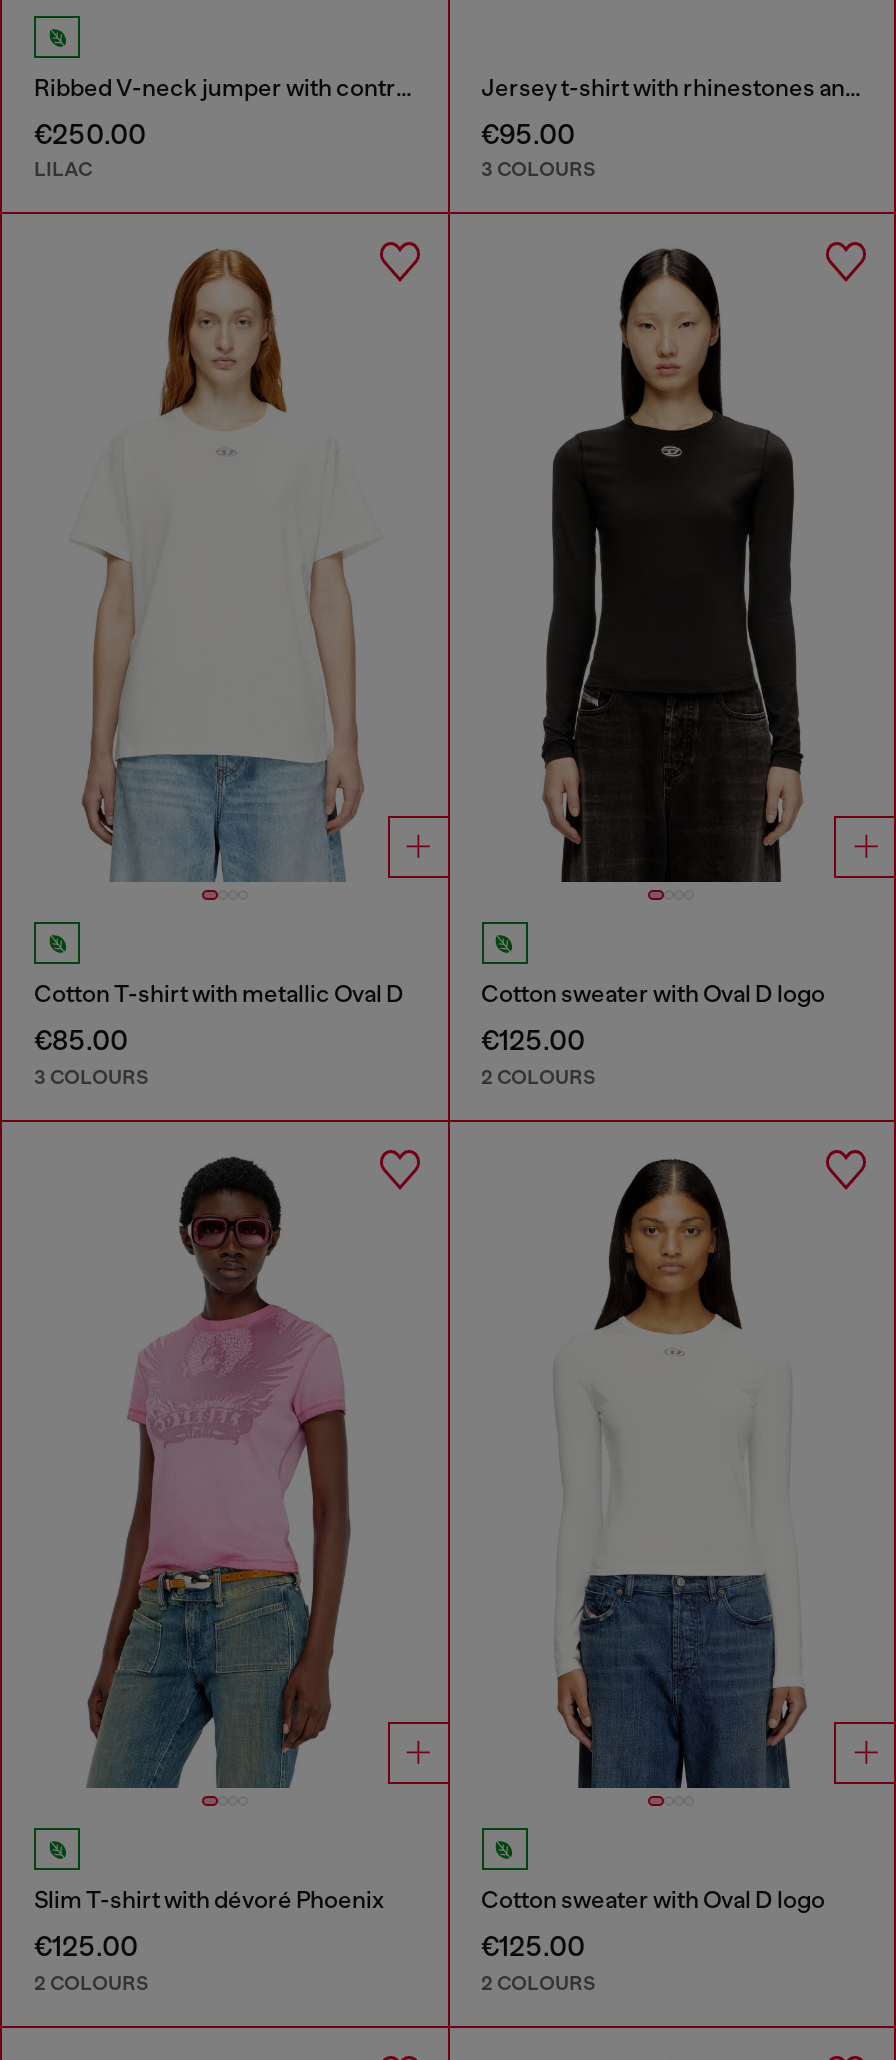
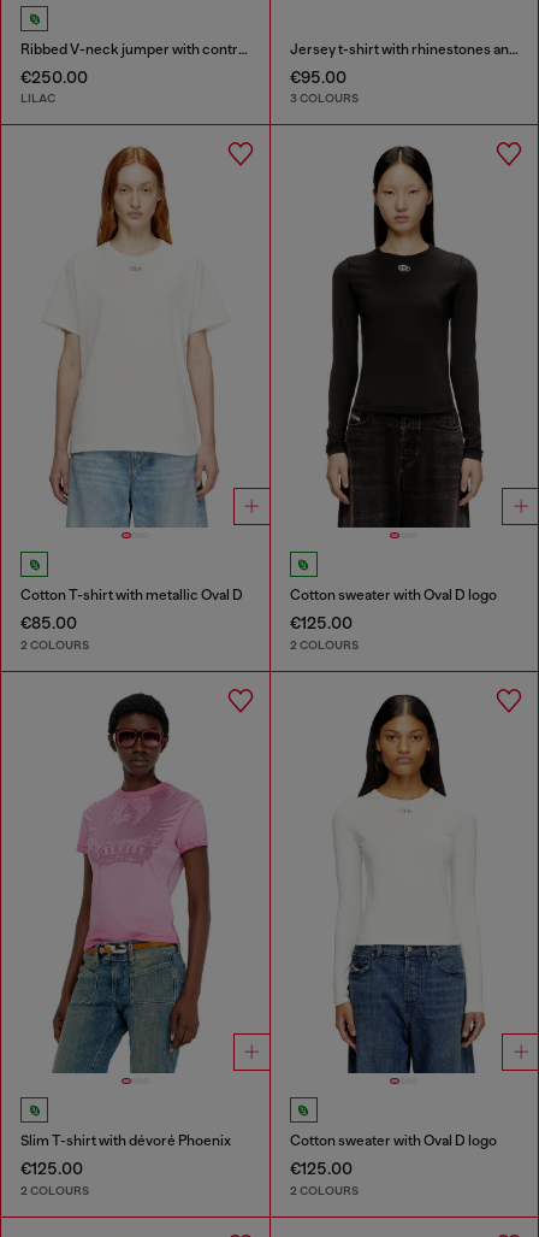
[34,1063,148,1089] 3 COLOURS -> [20,637,89,652] 2 COLOURS

